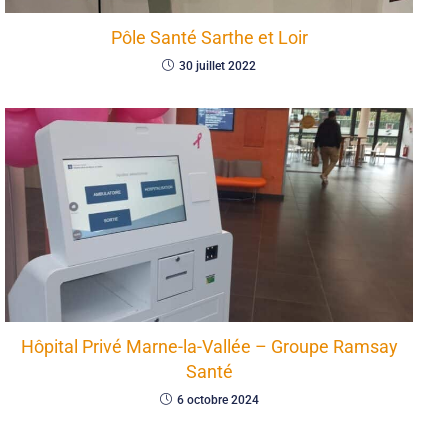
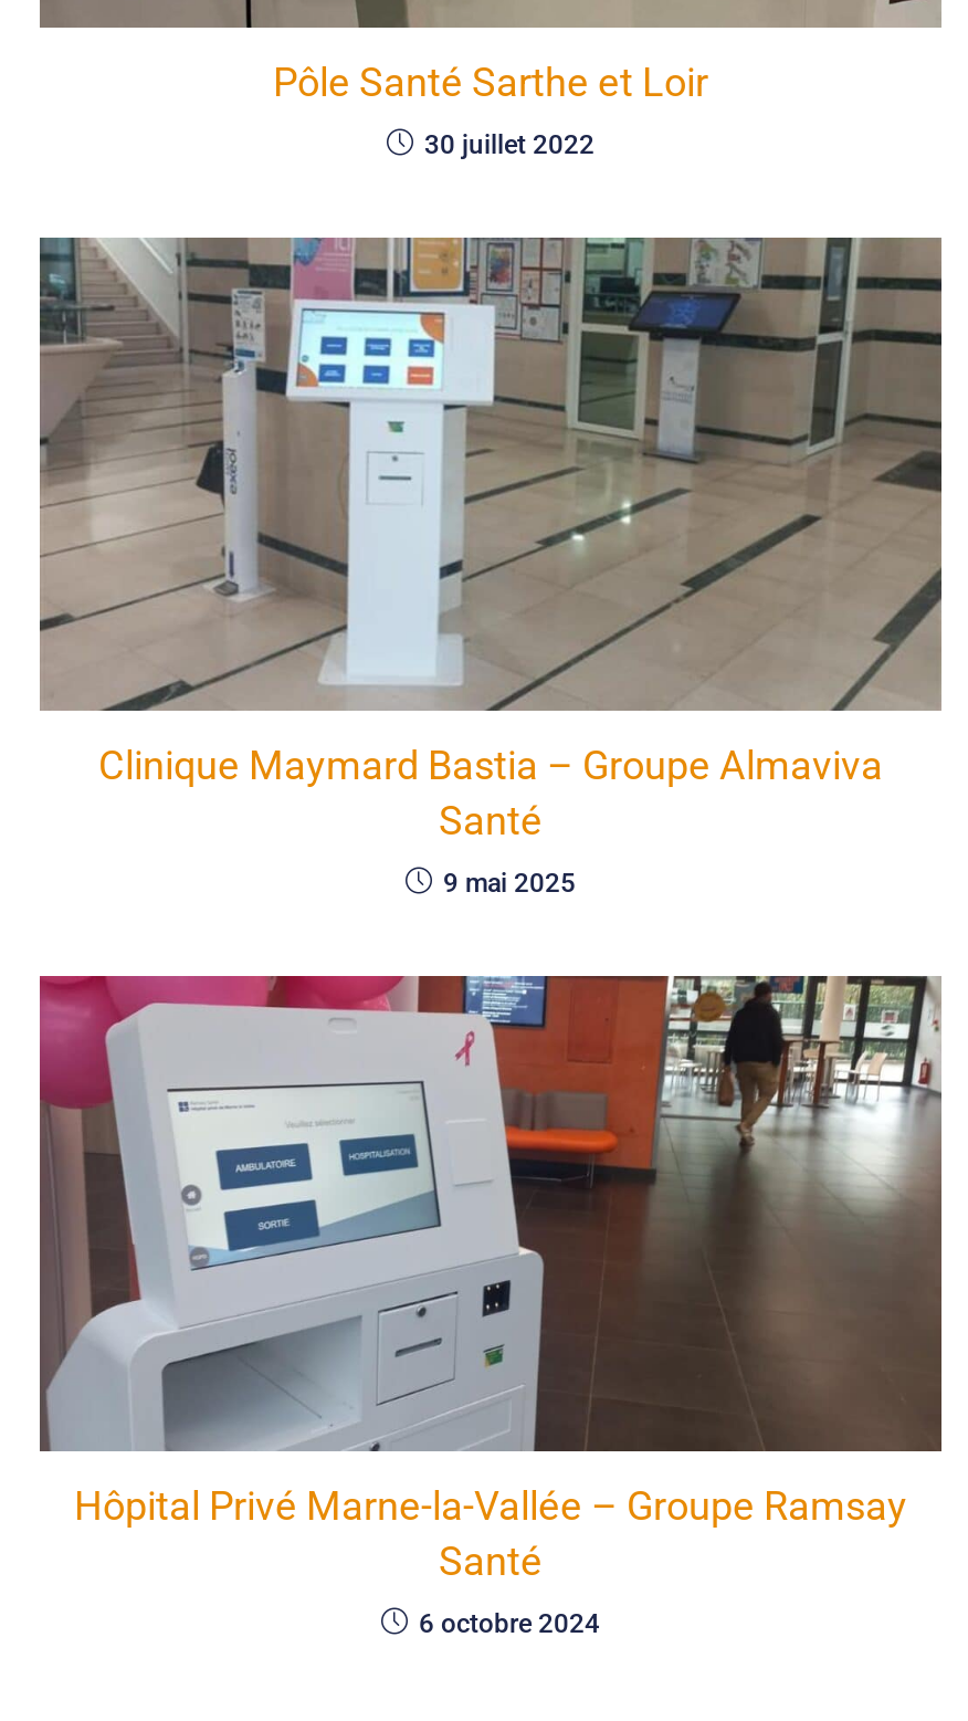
none -> [40,237,941,900] [image] | Clinique Maymard Bastia – Groupe Almaviva | Santé | 9 mai 2025

